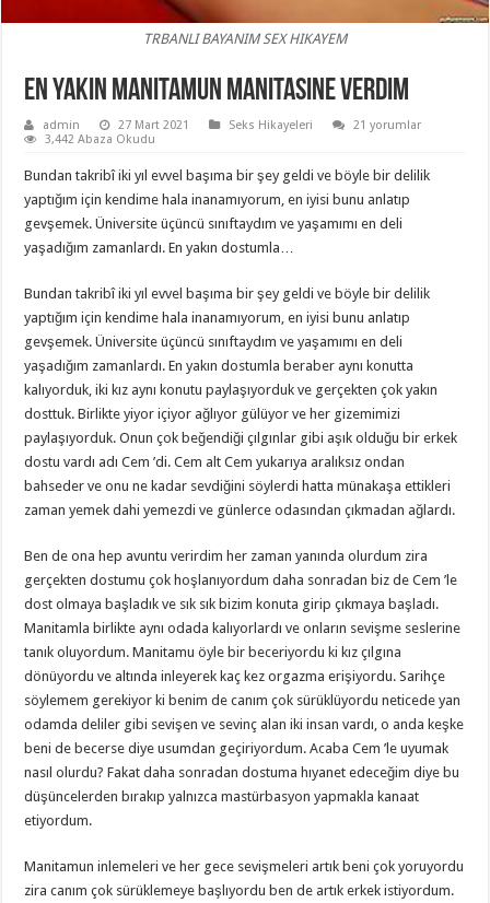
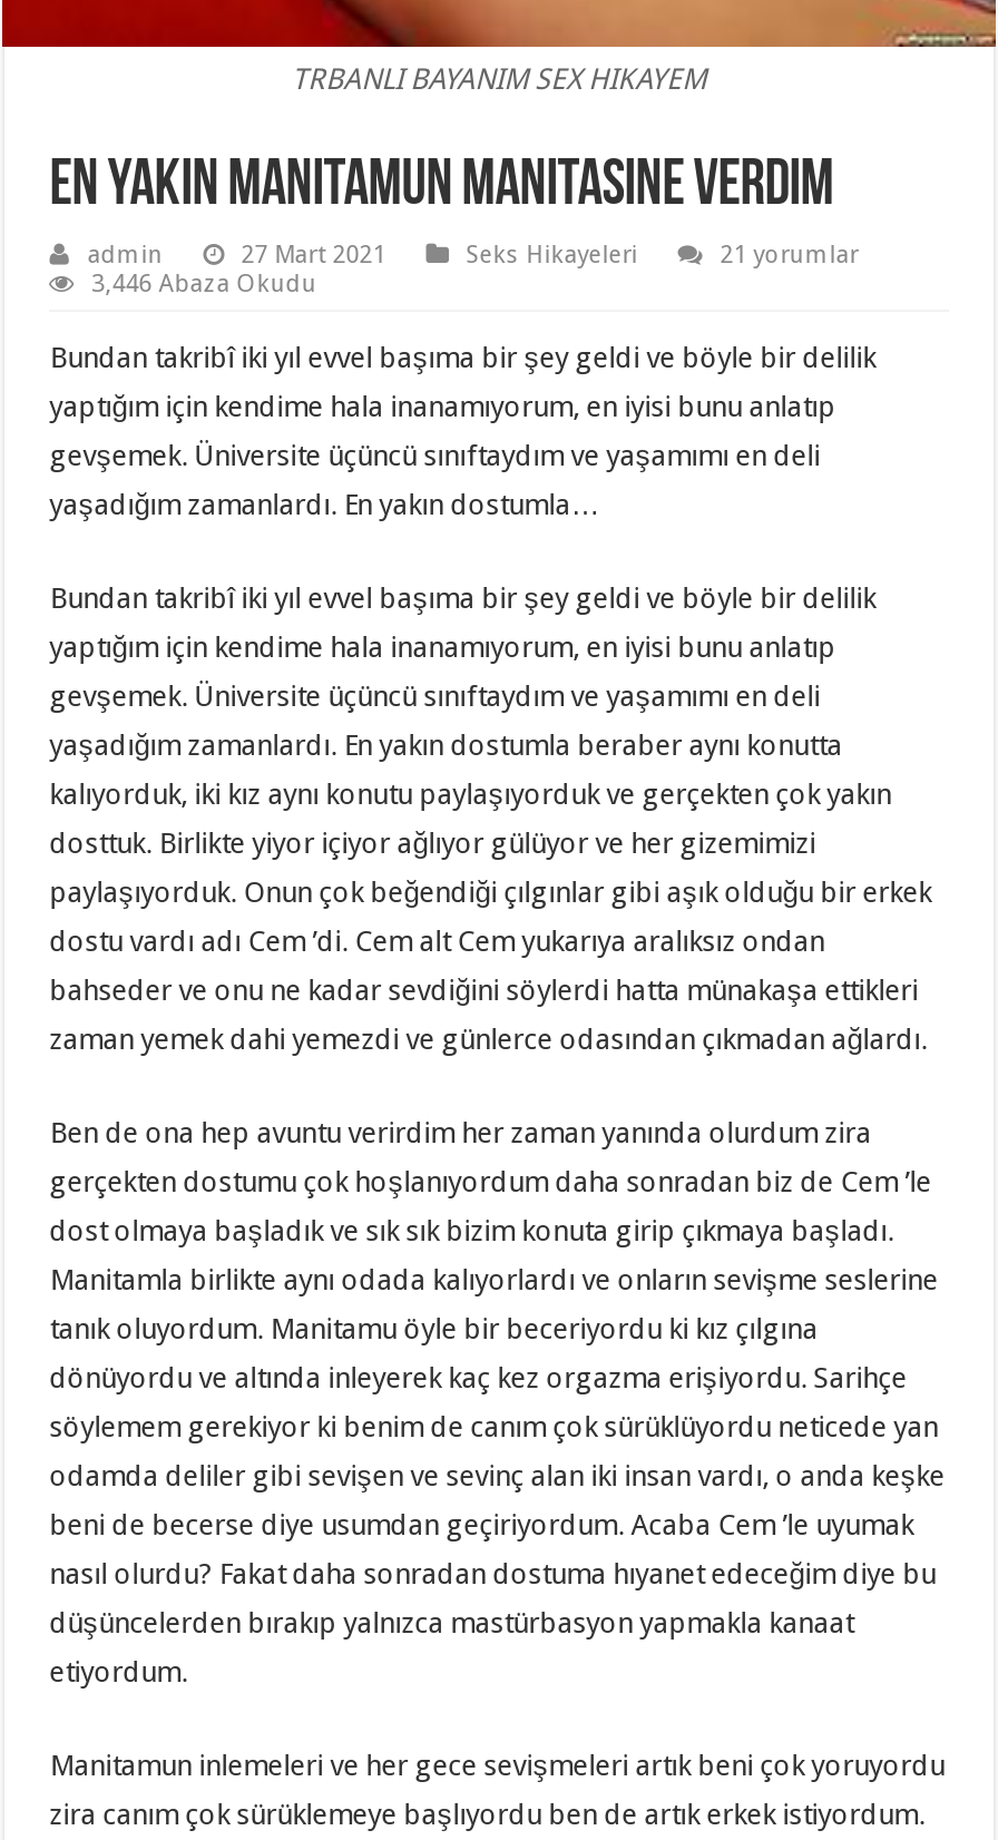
[45,132,156,146] 3,442 Abaza Okudu -> [92,270,317,298] 3,446 Abaza Okudu

